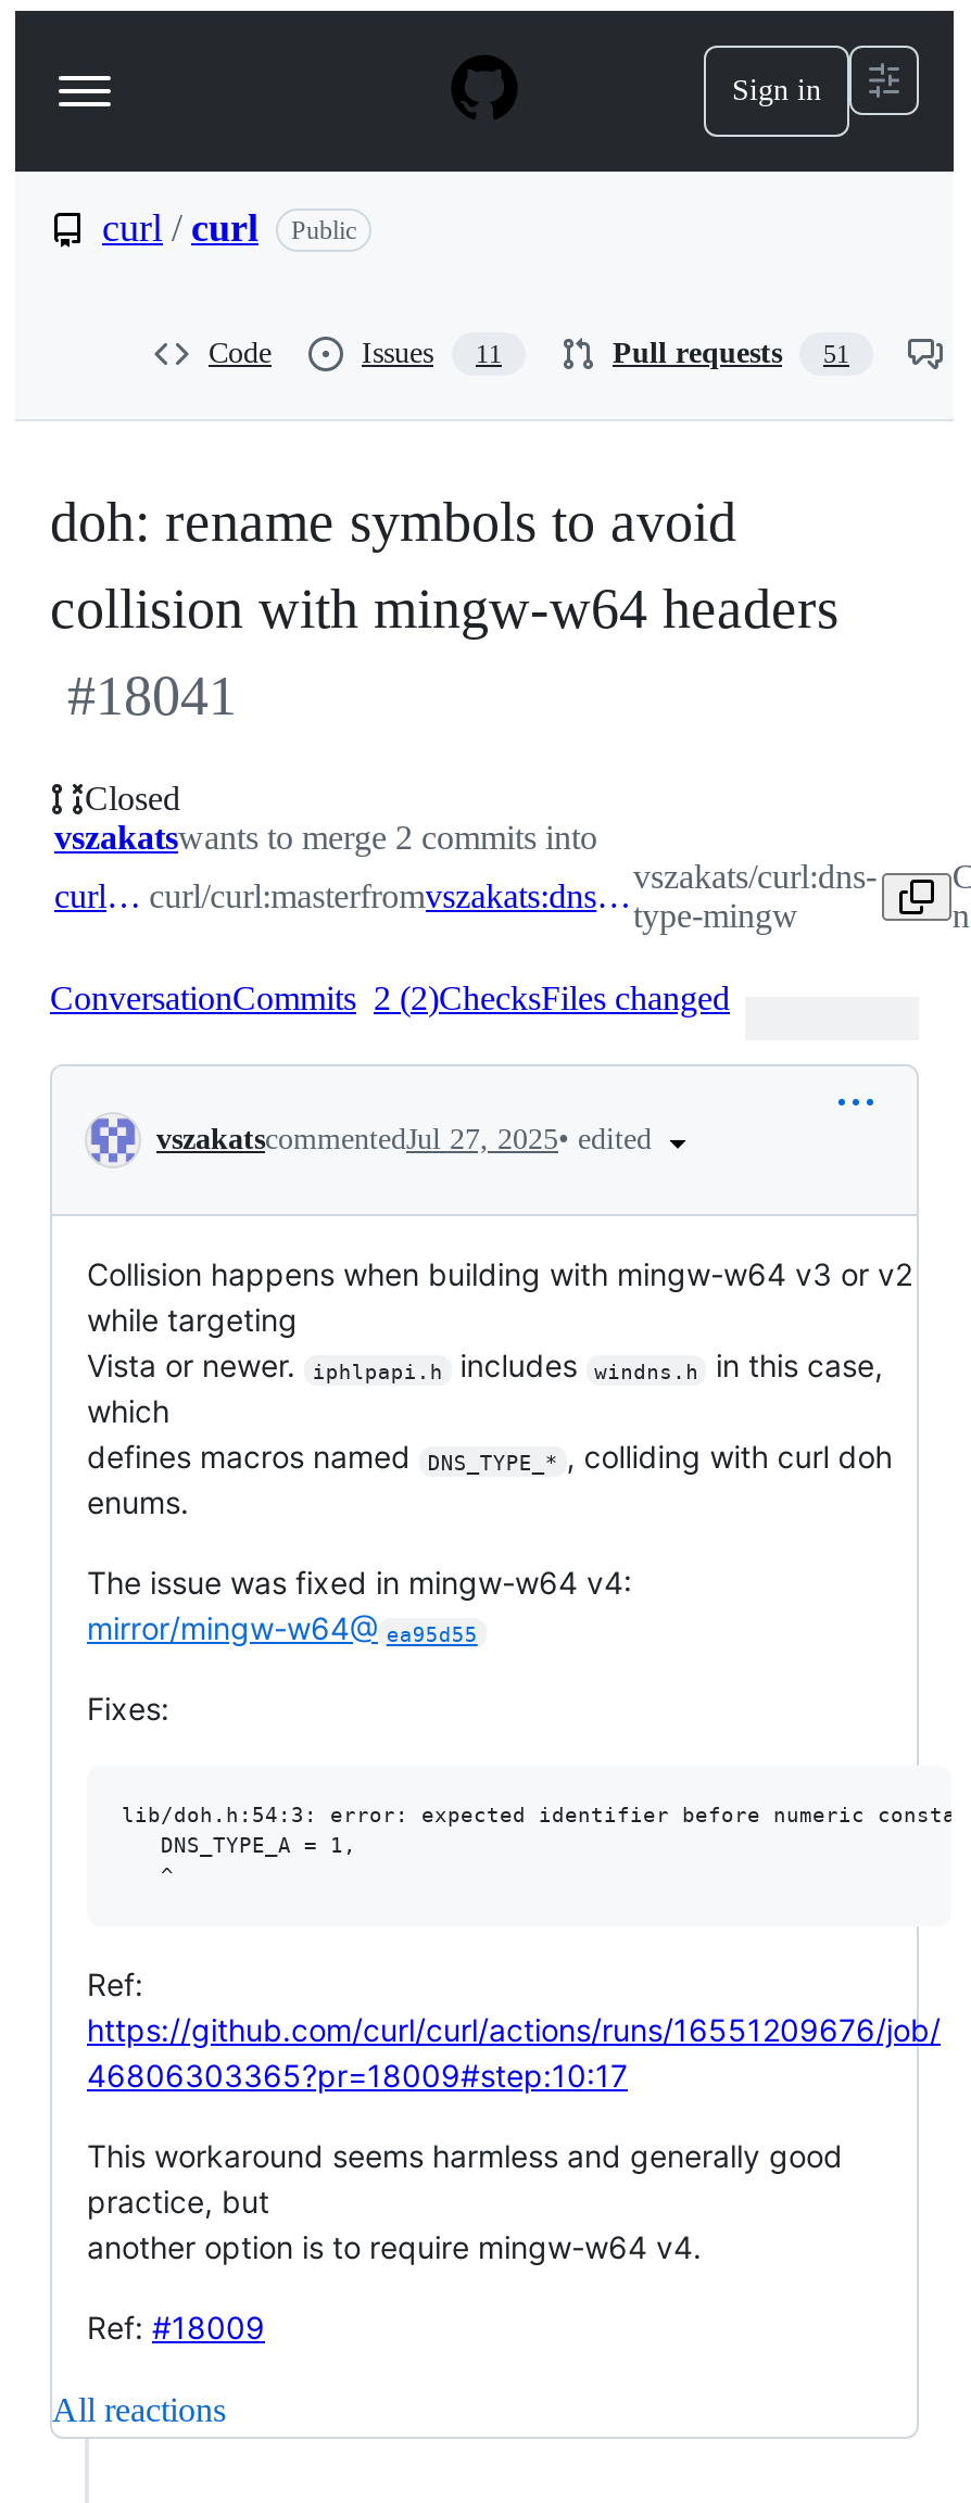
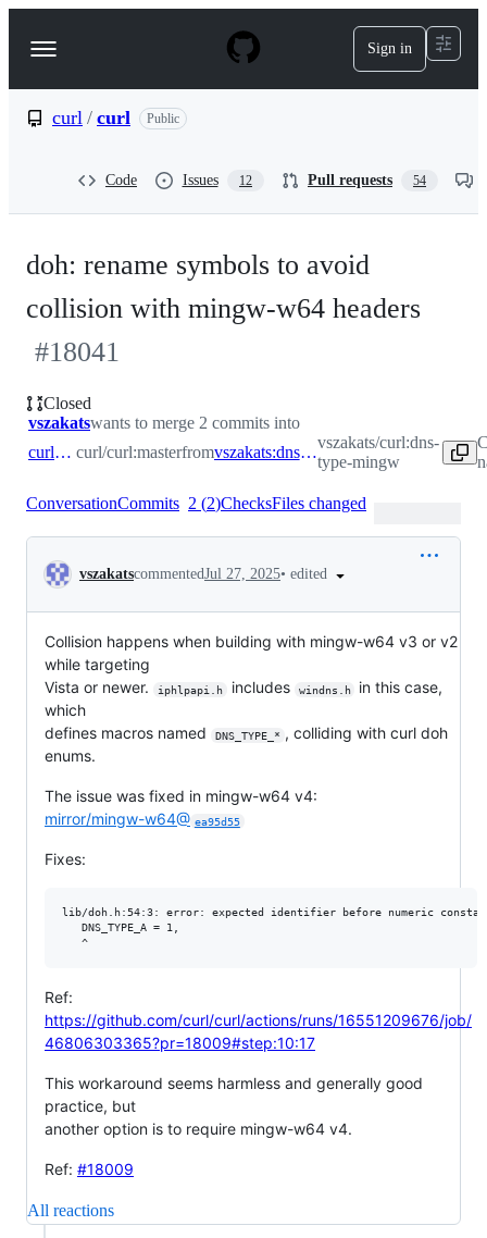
[362,337,502,369] Issues 11 -> [182,172,252,188] Issues 12
[613,337,849,369] Pull requests 51 -> [308,172,426,188] Pull requests 54

